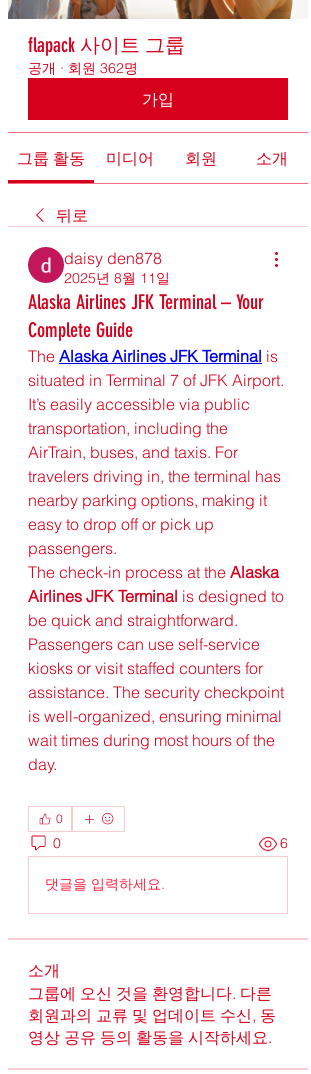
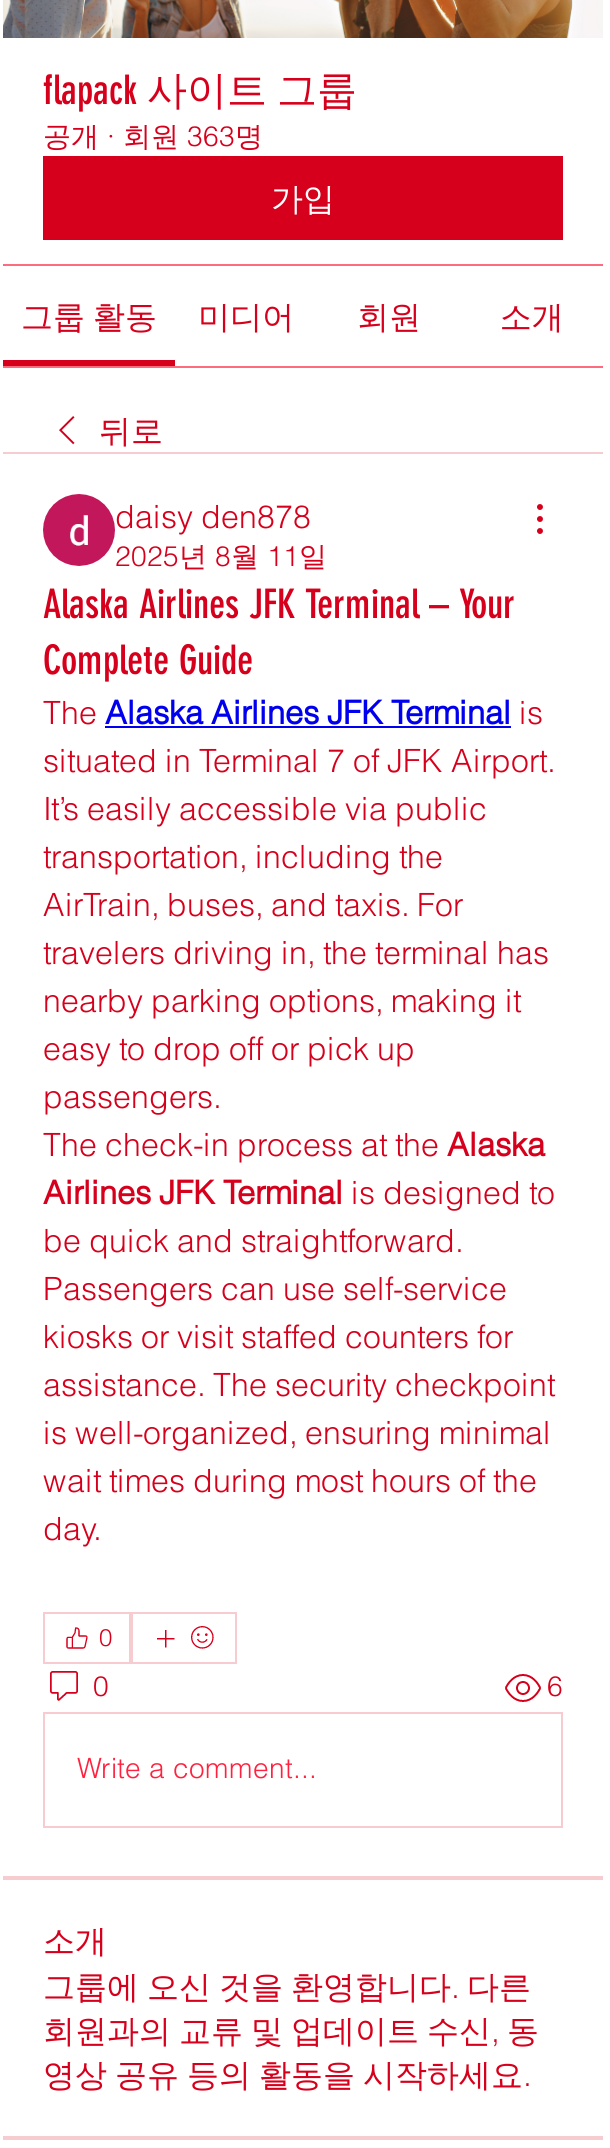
[28,59,138,77] 공개 · 회원 362명 -> [43,117,263,153] 공개 · 회원 363명
[45,875,165,893] 댓글을 입력하세요. -> [77,1750,317,1786] Write a comment...

